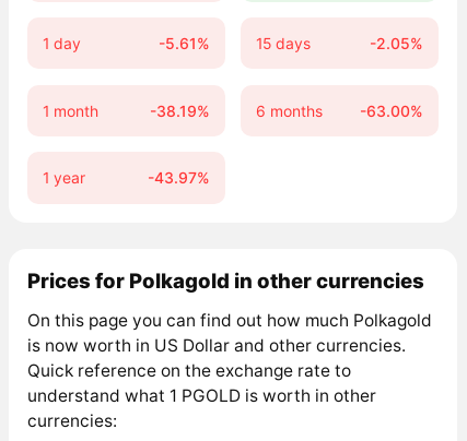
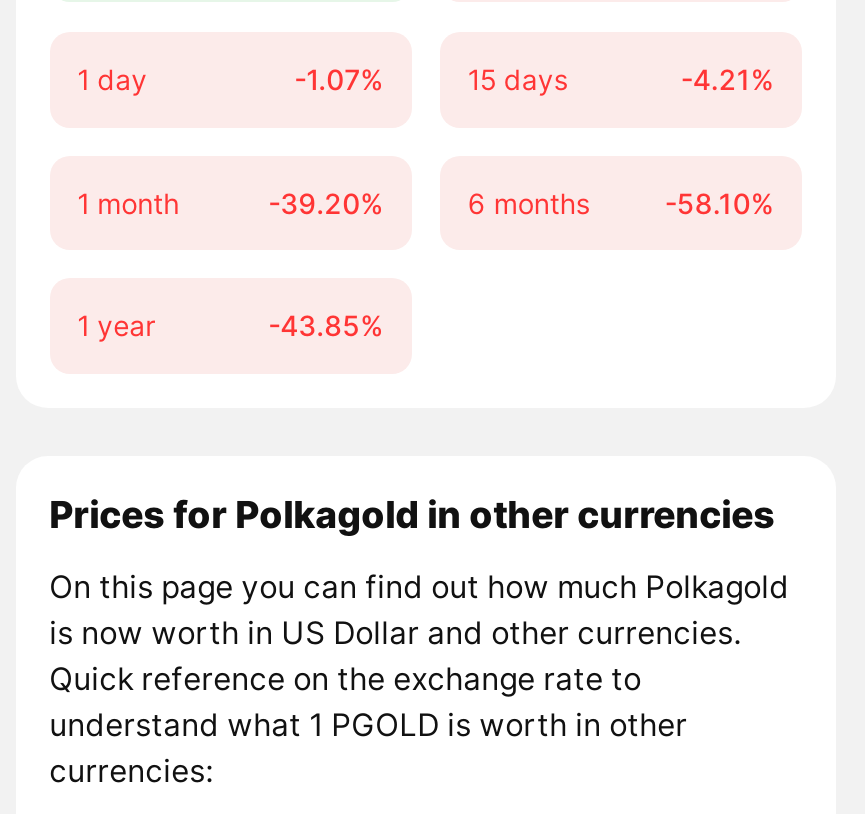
[159,34,210,52] -5.61% -> [294,61,384,95] -1.07%
[370,34,424,52] -2.05% -> [681,61,775,95] -4.21%
[150,101,210,120] -38.19% -> [268,185,384,219] -39.20%
[360,101,424,120] -63.00% -> [665,185,775,219] -58.10%
[148,168,210,187] -43.97% -> [268,309,384,343] -43.85%

